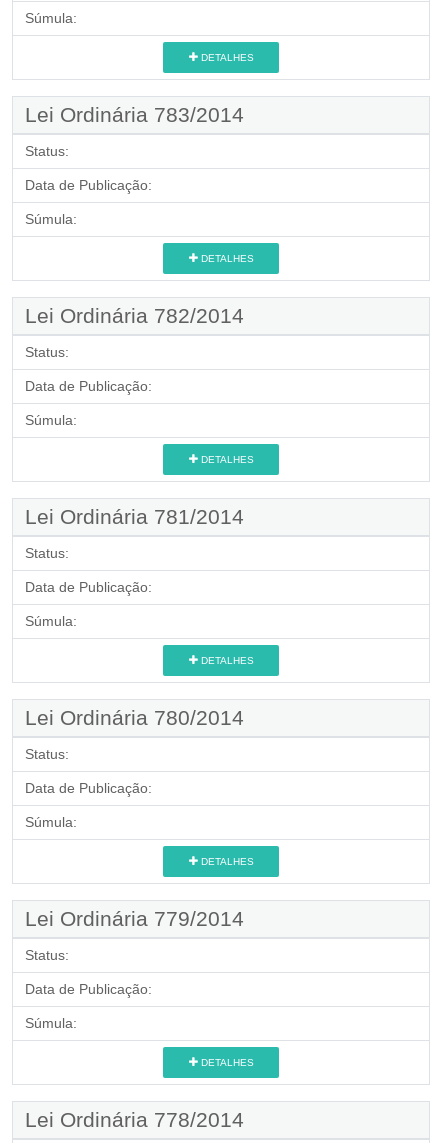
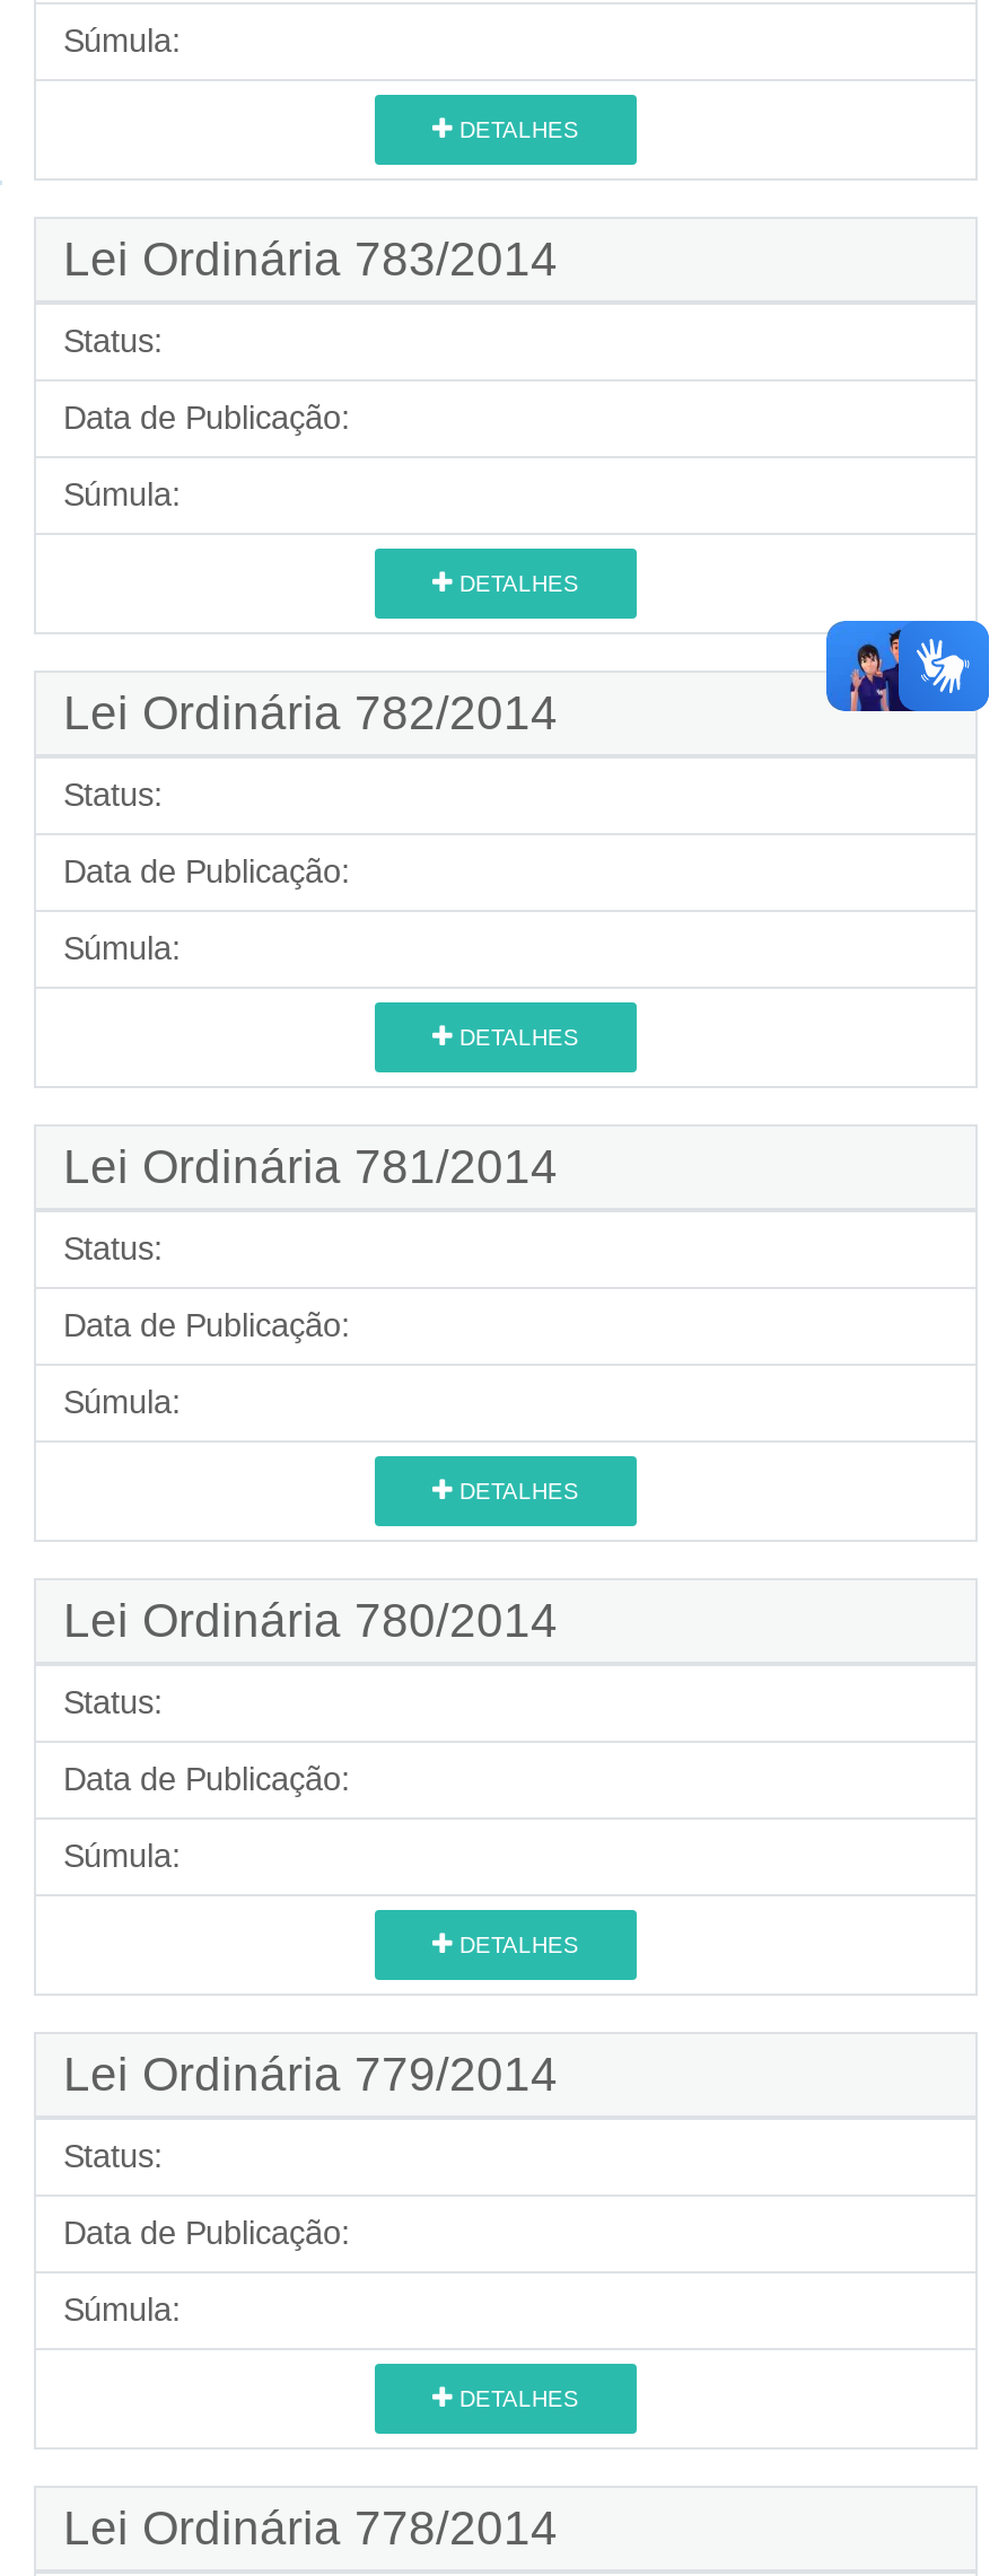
none -> [824,619,991,713] [image]

